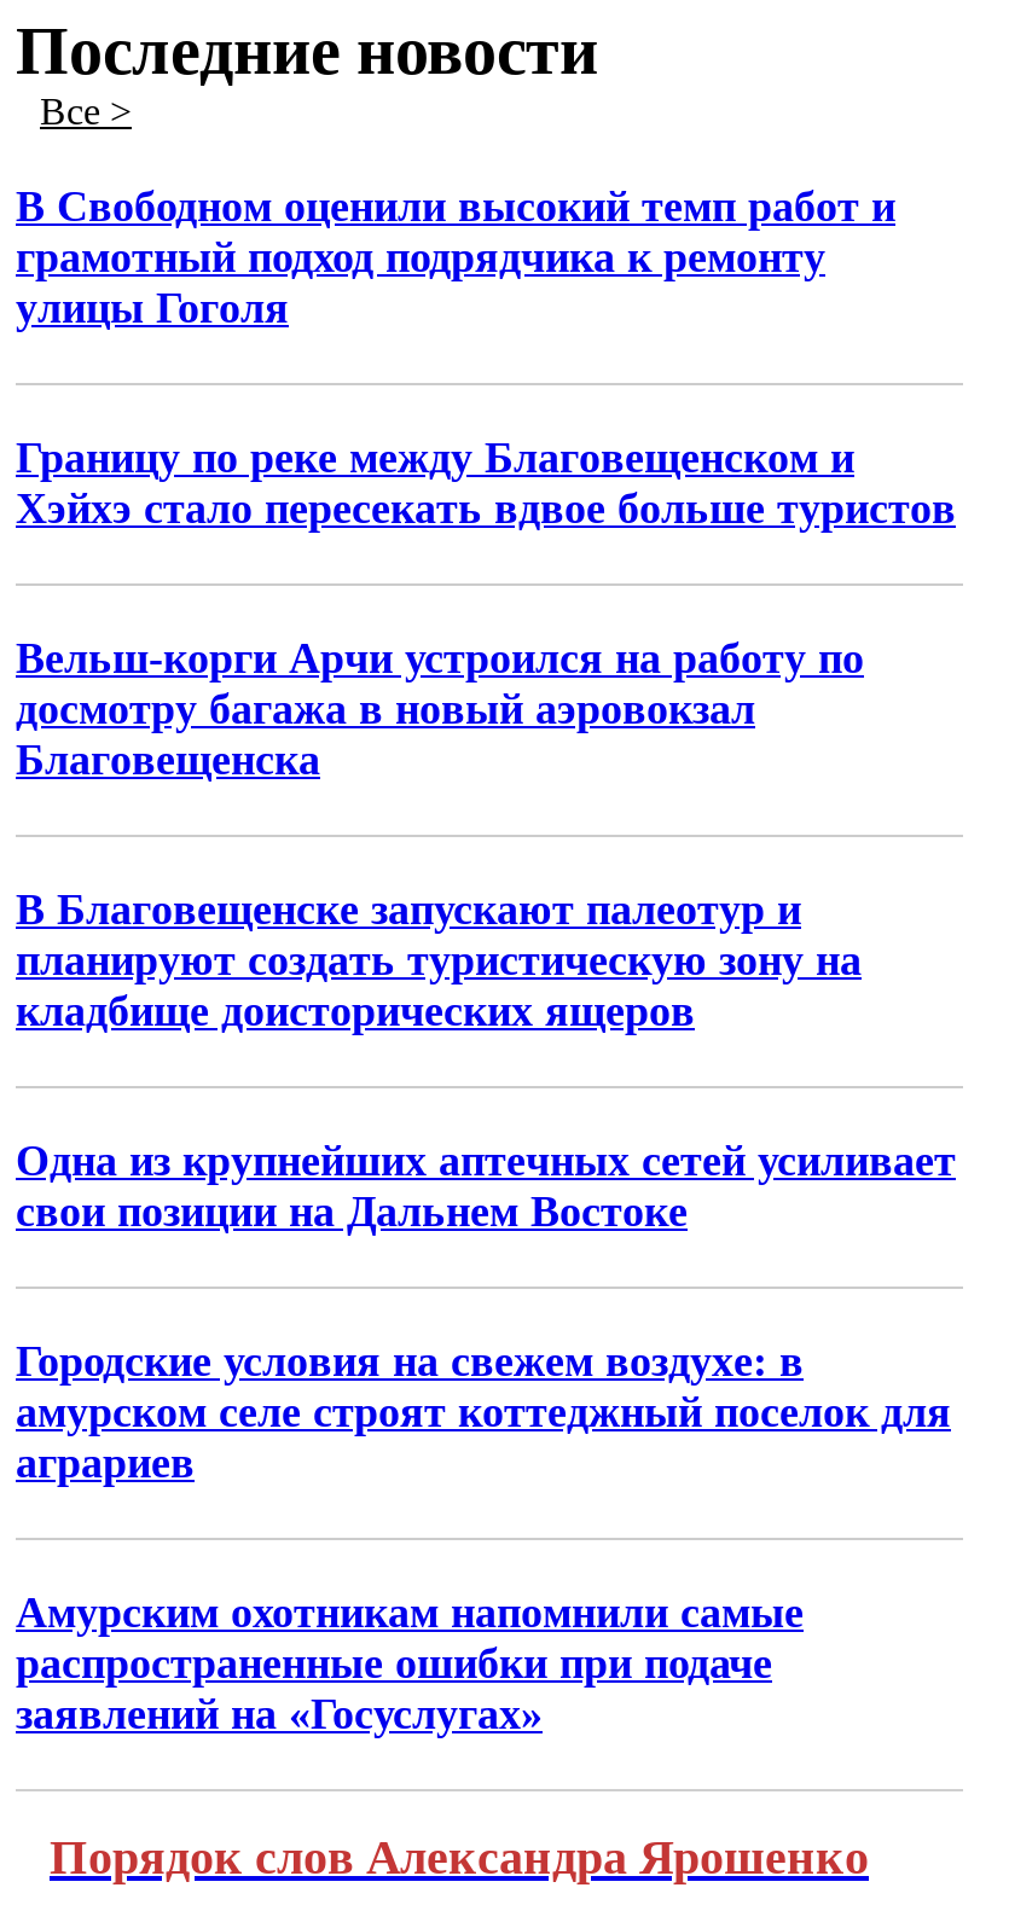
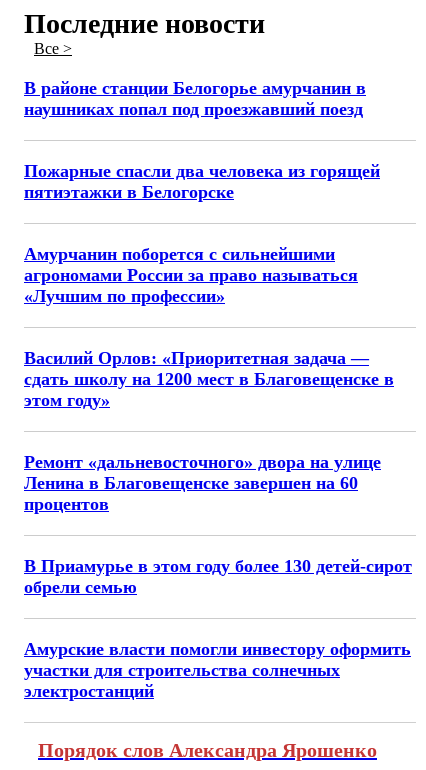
[16,183,895,333] В Свободном оценили высокий темп работ и | грамотный подход подрядчика к ремонту | улицы Гоголя -> [24,78,366,119] В районе станции Белогорье амурчанин в | наушниках попал под проезжавший поезд
[16,434,956,533] Границу по реке между Благовещенском и | Хэйхэ стало пересекать вдвое больше туристов -> [24,161,380,202] Пожарные спасли два человека из горящей | пятиэтажки в Белогорске
[16,635,864,785] Вельш-корги Арчи устроился на работу по | досмотру багажа в новый аэровокзал | Благовещенска -> [24,244,358,306] Амурчанин поборется с сильнейшими | агрономами России за право называться | «Лучшим по профессии»
[16,886,862,1036] В Благовещенске запускают палеотур и | планируют создать туристическую зону на | кладбище доисторических ящеров -> [24,348,394,410] Василий Орлов: «Приоритетная задача — | сдать школу на 1200 мест в Благовещенске в | этом году»
[16,1137,956,1236] Одна из крупнейших аптечных сетей усиливает | свои позиции на Дальнем Востоке -> [24,452,381,514] Ремонт «дальневосточного» двора на улице | Ленина в Благовещенске завершен на 60 | процентов
[16,1338,951,1488] Городские условия на свежем воздухе: в | амурском селе строят коттеджный поселок для | аграриев -> [24,556,412,597] В Приамурье в этом году более 130 детей-сирот | обрели семью
[16,1589,804,1739] Амурским охотникам напомнили самые | распространенные ошибки при подаче | заявлений на «Госуслугах» -> [24,639,411,701] Амурские власти помогли инвестору оформить | участки для строительства солнечных | электростанций

